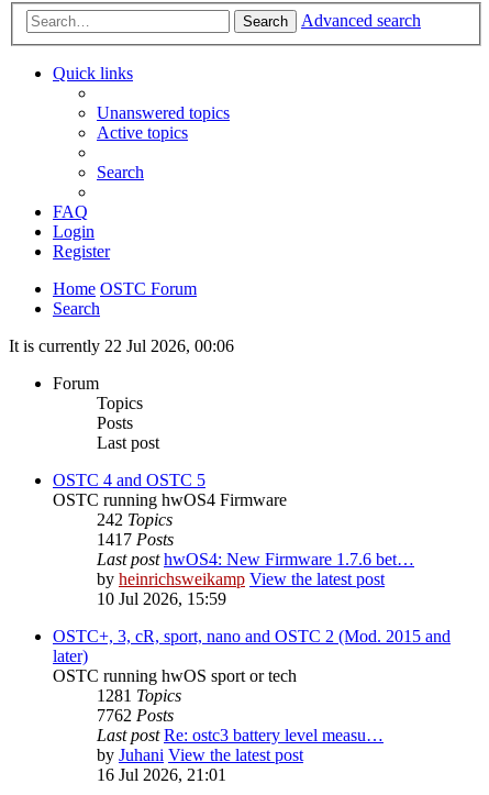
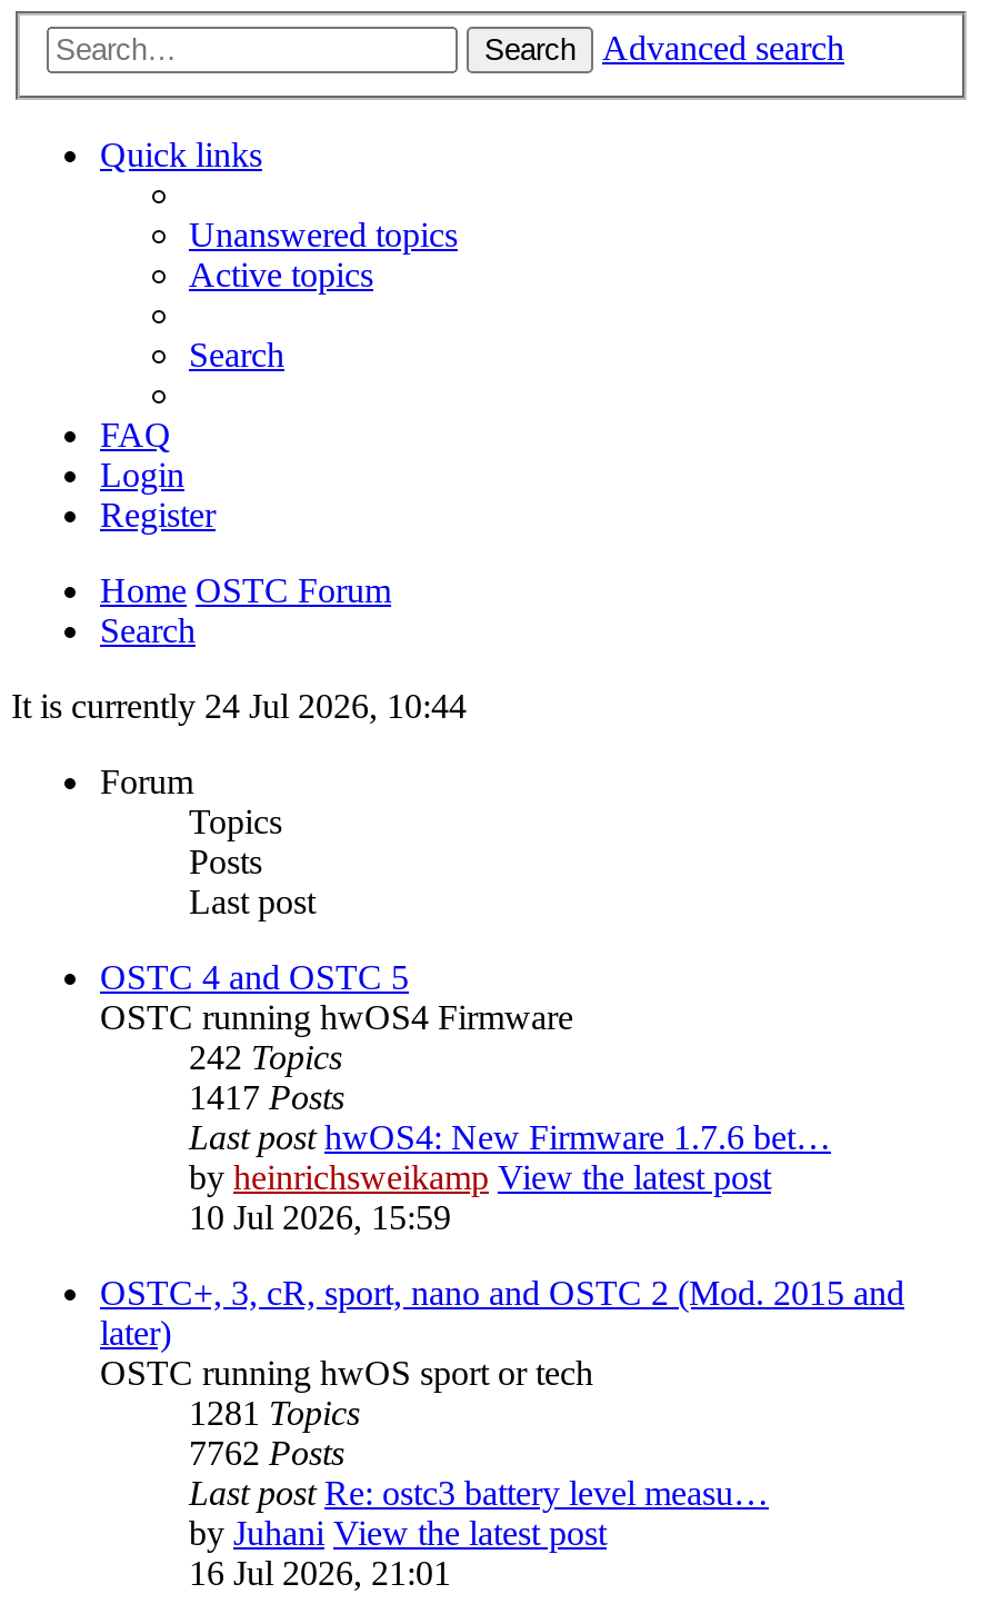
[9,337,234,356] It is currently 22 Jul 2026, 00:06 -> [11,688,467,726] It is currently 24 Jul 2026, 10:44

